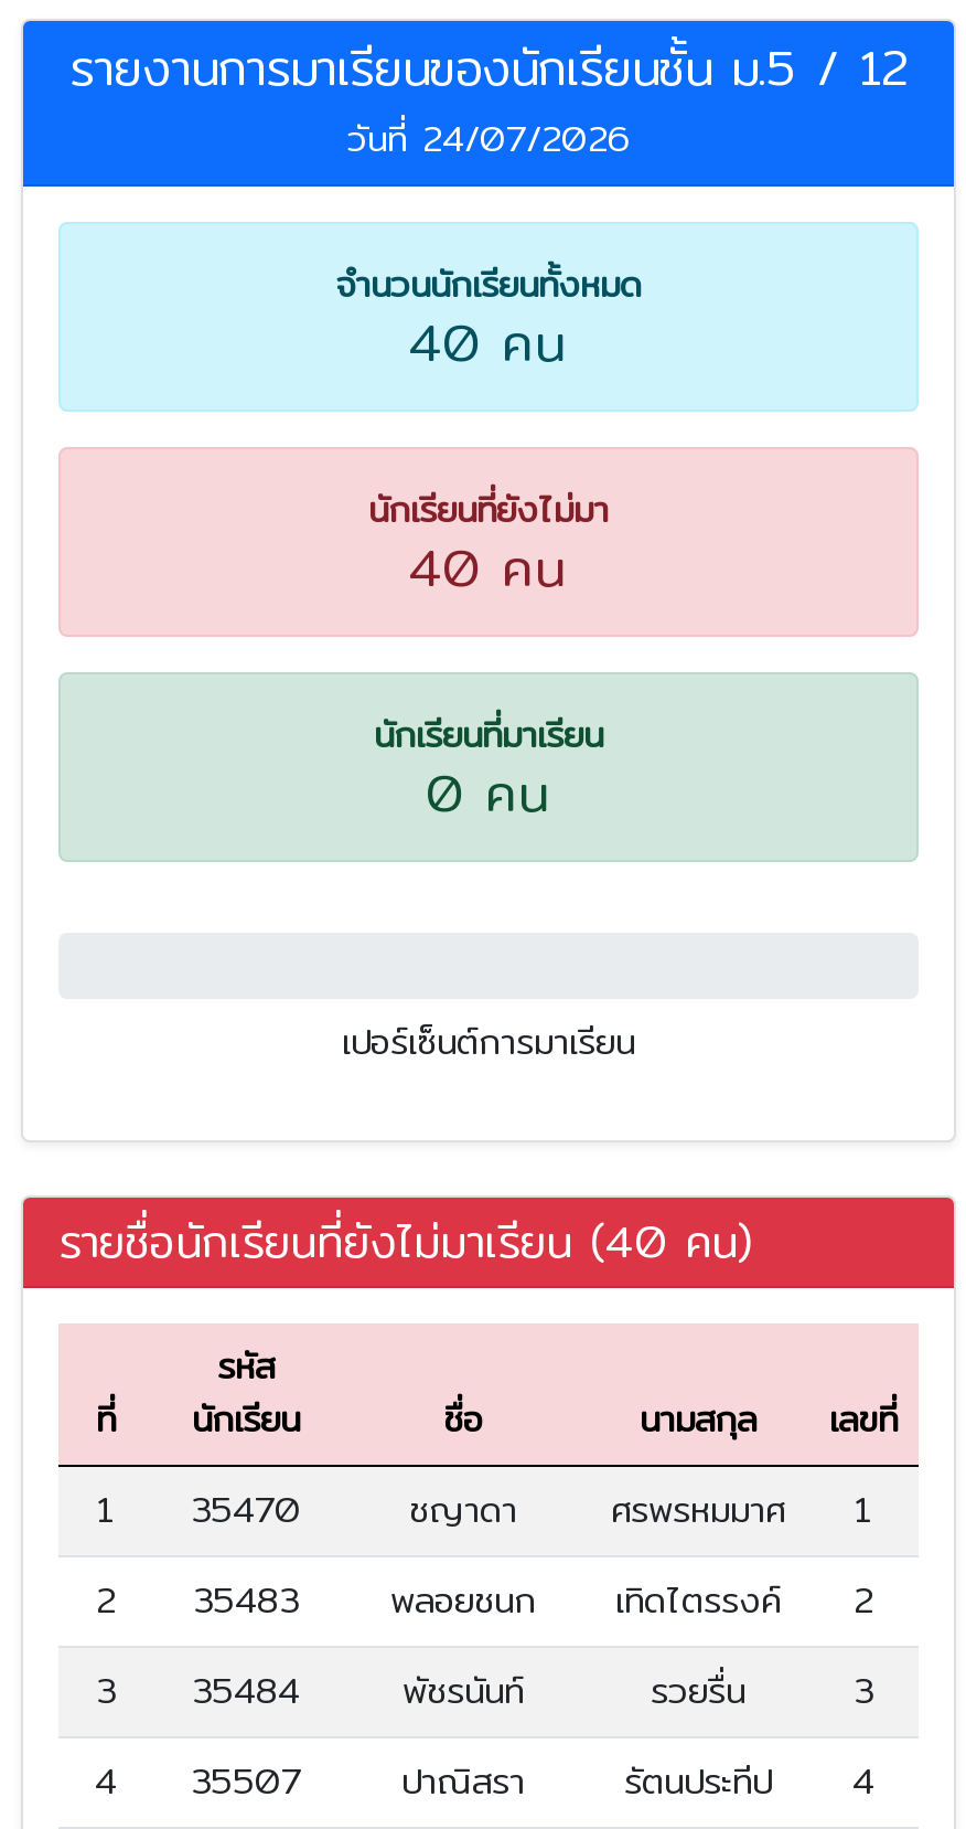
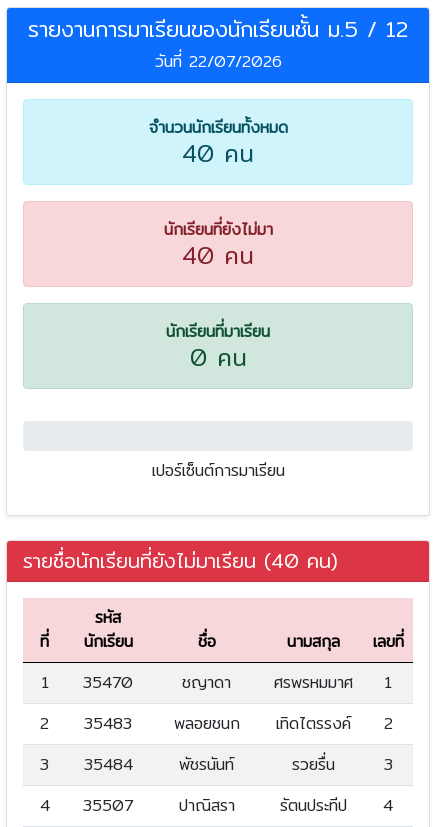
[347,111,630,167] วันที่ 24/07/2026 -> [154,49,281,74] วันที่ 22/07/2026

